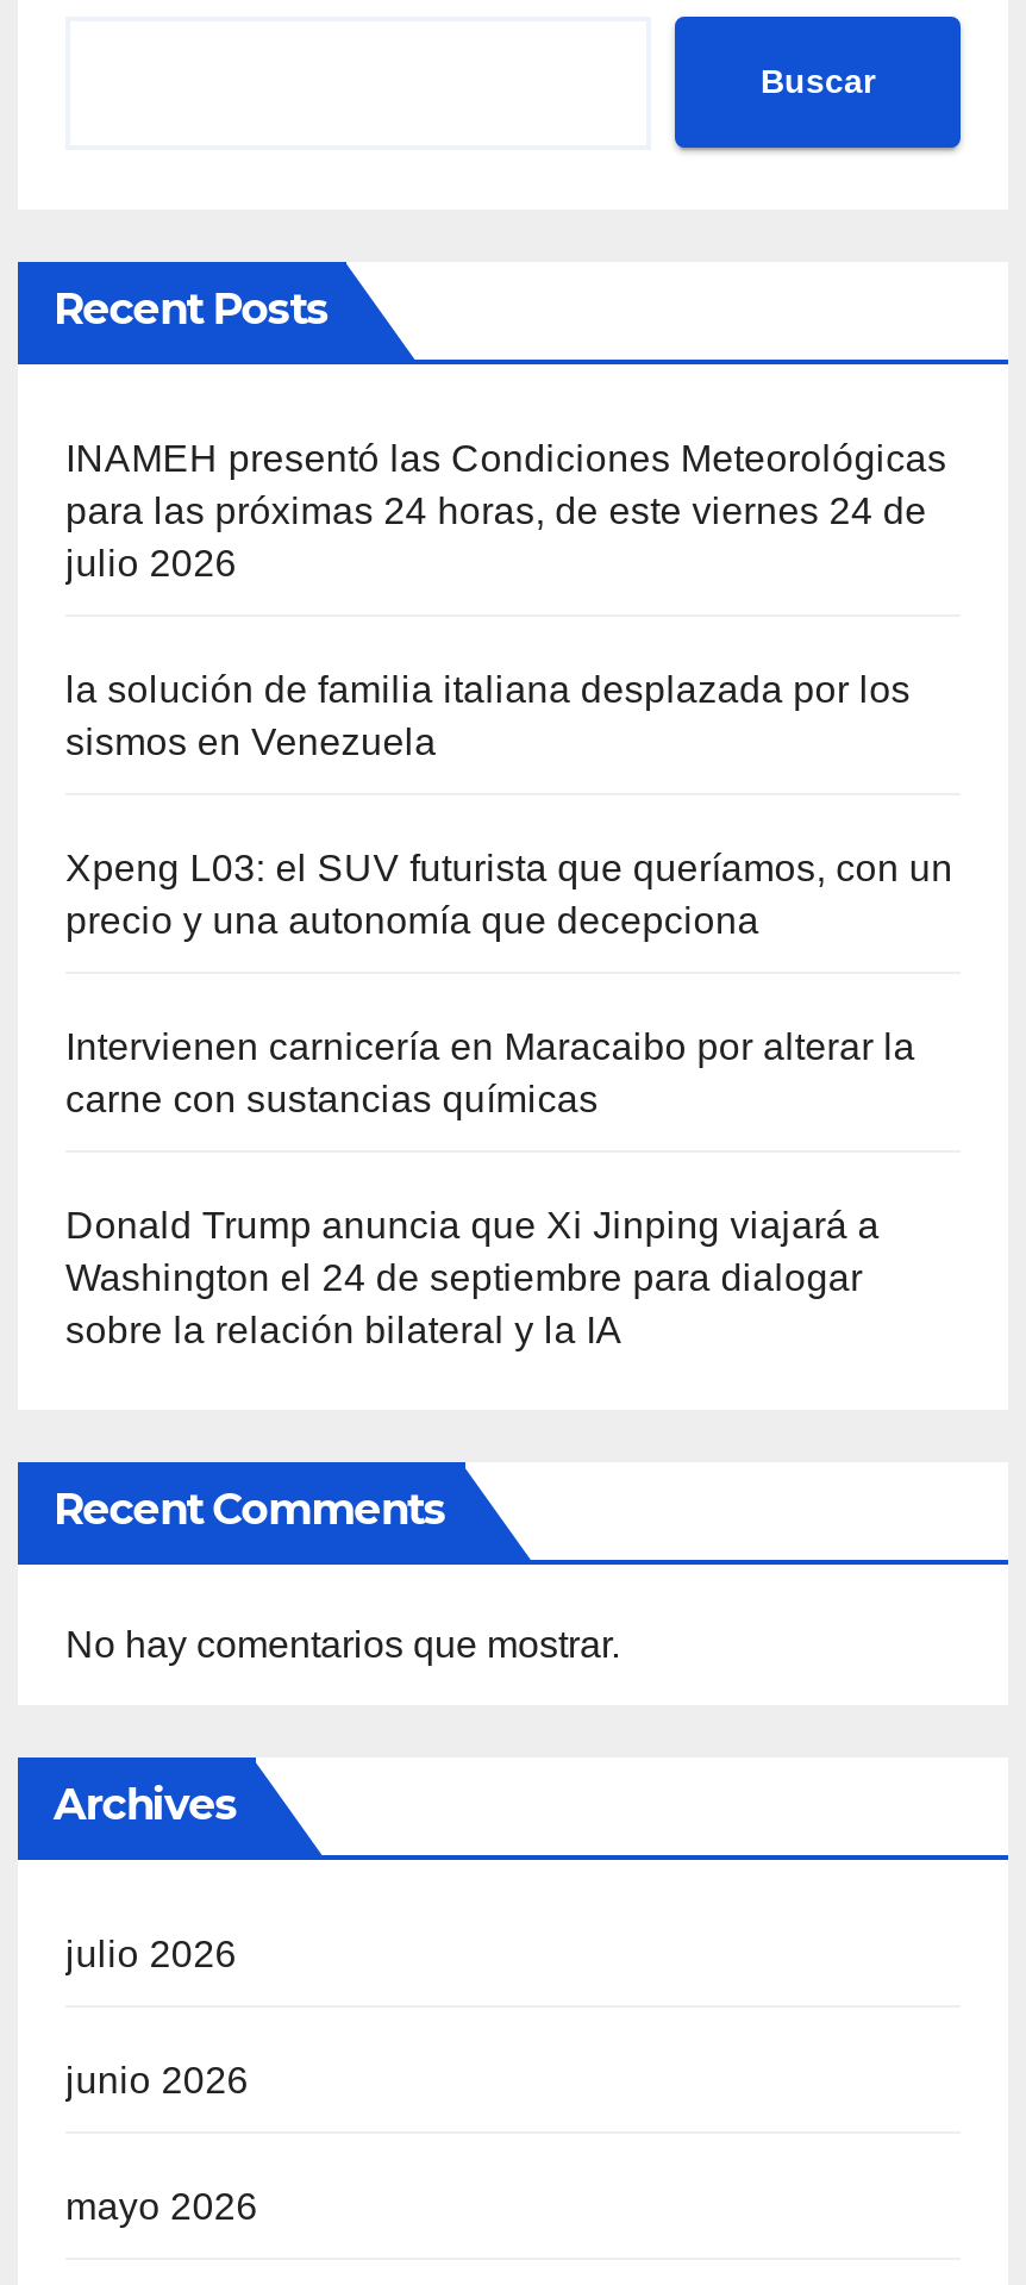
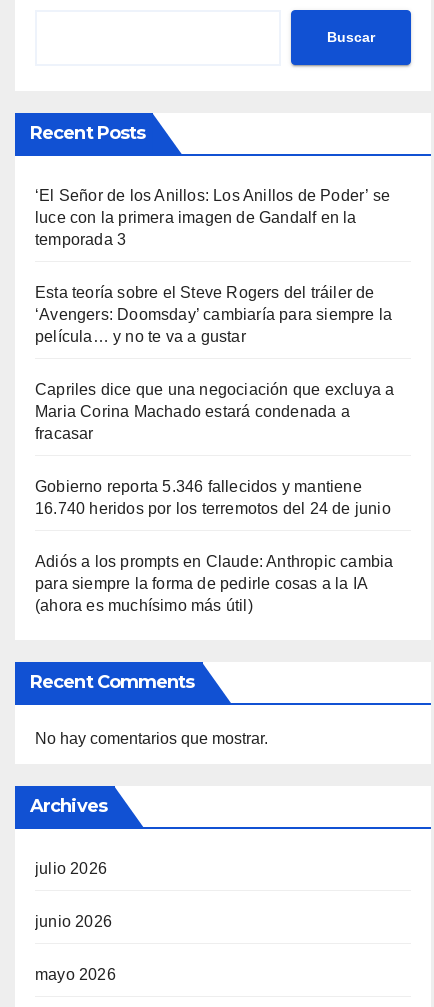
[65,438,947,583] INAMEH presentó las Condiciones Meteorológicas | para las próximas 24 horas, de este viernes 24 de | julio 2026 -> [35,187,390,248] ‘El Señor de los Anillos: Los Anillos de Poder’ se | luce con la primera imagen de Gandalf en la | temporada 3
[65,669,911,762] la solución de familia italiana desplazada por los | sismos en Venezuela -> [35,284,392,345] Esta teoría sobre el Steve Rogers del tráiler de | ‘Avengers: Doomsday’ cambiaría para siempre la | película… y no te va a gustar
[65,847,953,940] Xpeng L03: el SUV futurista que queríamos, con un | precio y una autonomía que decepciona -> [35,381,394,442] Capriles dice que una negociación que excluya a | Maria Corina Machado estará condenada a | fracasar
[65,1026,915,1119] Intervienen carnicería en Maracaibo por alterar la | carne con sustancias químicas -> [35,478,391,517] Gobierno reporta 5.346 fallecidos y mantiene | 16.740 heridos por los terremotos del 24 de junio
[65,1205,880,1350] Donald Trump anuncia que Xi Jinping viajará a | Washington el 24 de septiembre para dialogar | sobre la relación bilateral y la IA -> [35,553,393,614] Adiós a los prompts en Claude: Anthropic cambia | para siempre la forma de pedirle cosas a la IA | (ahora es muchísimo más útil)

